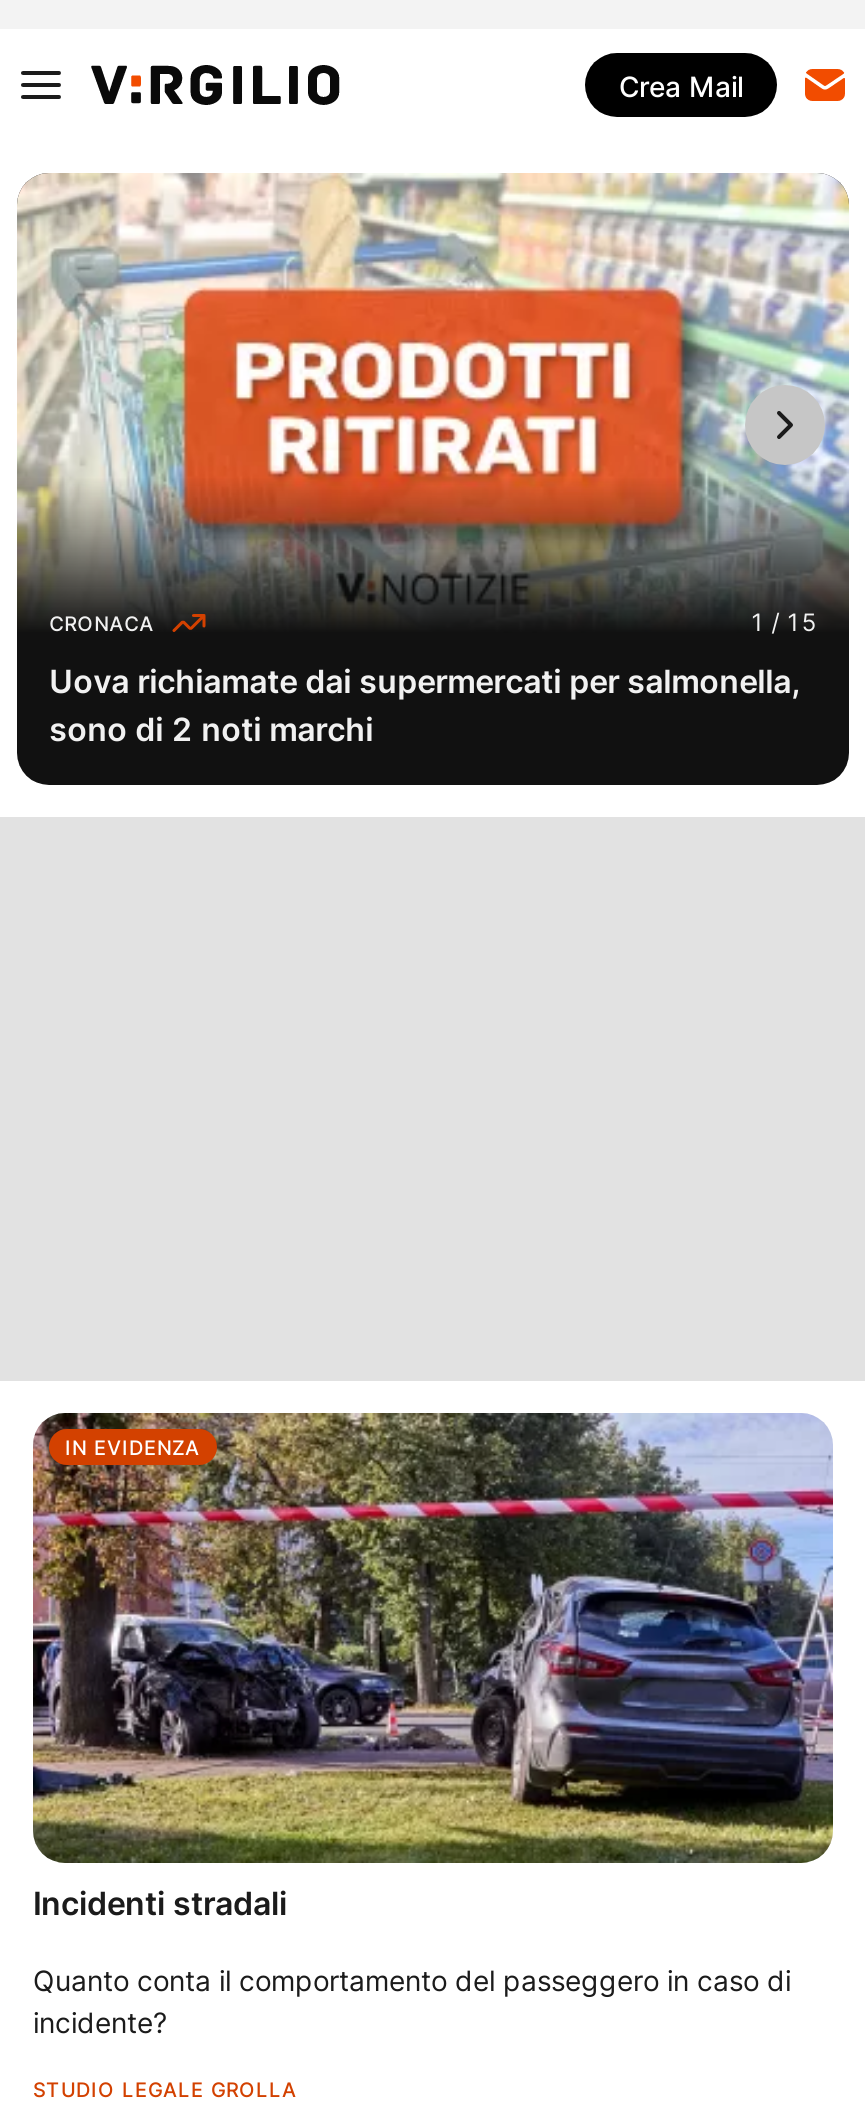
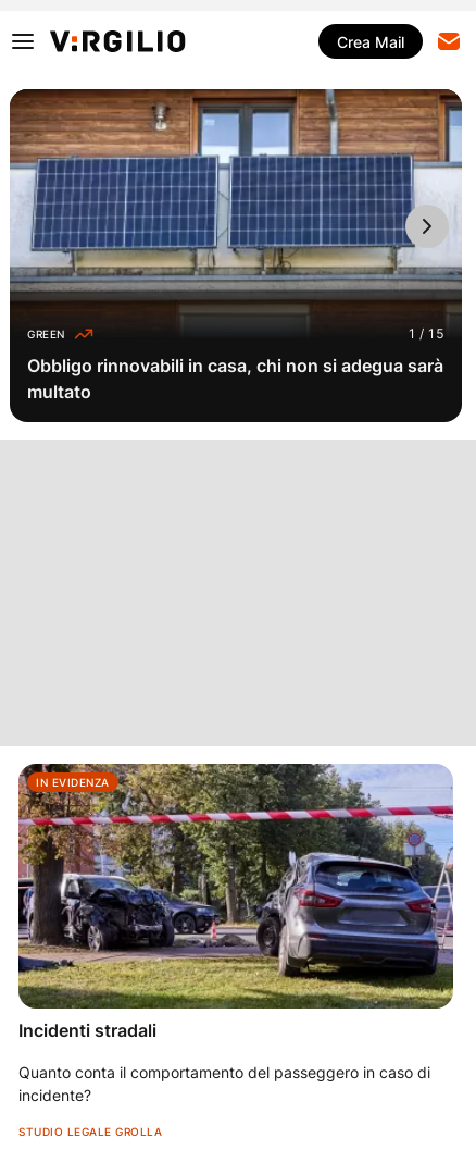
[17,173,849,634] [image] | CRONACA -> [9,88,463,340] [image] | GREEN
[49,661,801,749] Uova richiamate dai supermercati per salmonella, | sono di 2 noti marchi -> [27,355,444,403] Obbligo rinnovabili in casa, chi non si adegua sarà | multato

